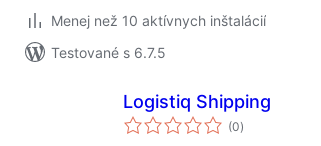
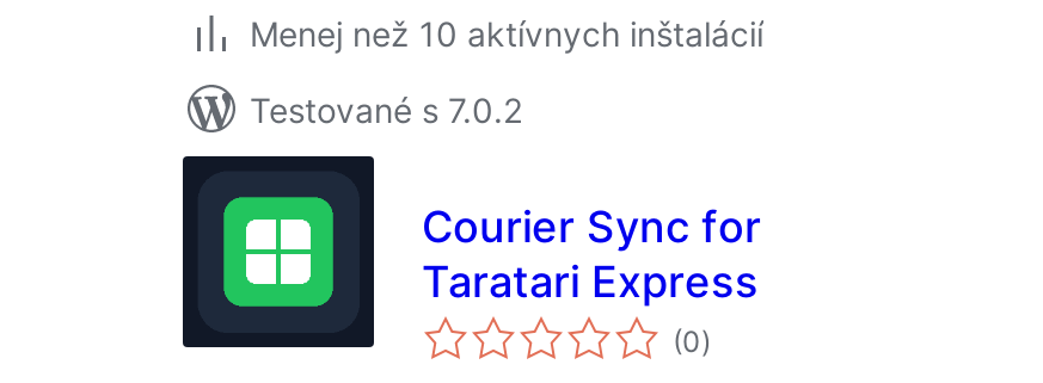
none -> [180,156,376,350] [image]
[51,44,166,61] Testované s 6.7.5 -> [250,89,522,130] Testované s 7.0.2
[123,91,271,112] Logistiq Shipping -> [422,202,761,307] Courier Sync for | Taratari Express

